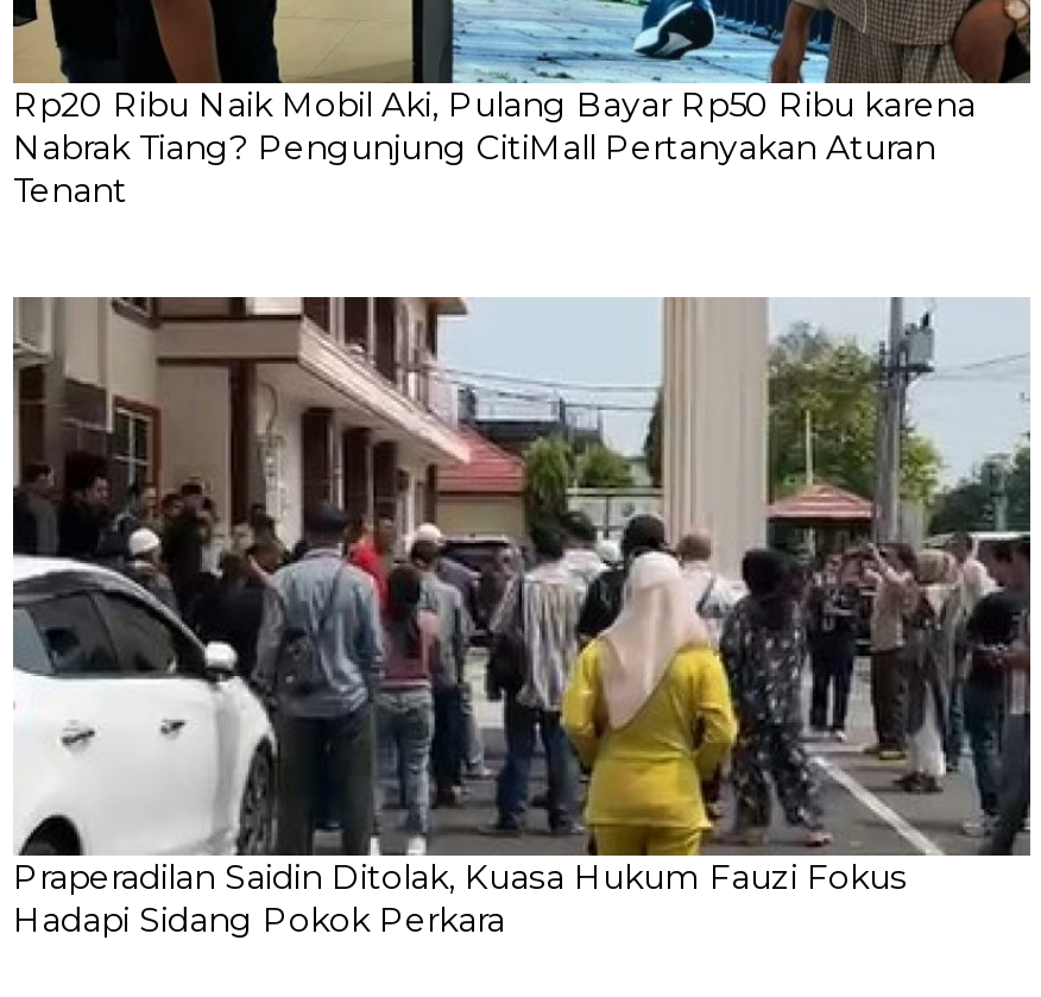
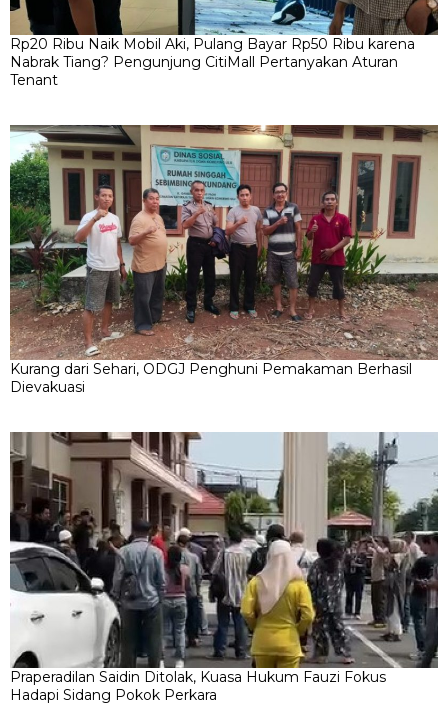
none -> [9,124,439,396] [image] | Kurang dari Sehari, ODGJ Penghuni Pemakaman Berhasil | Dievakuasi

